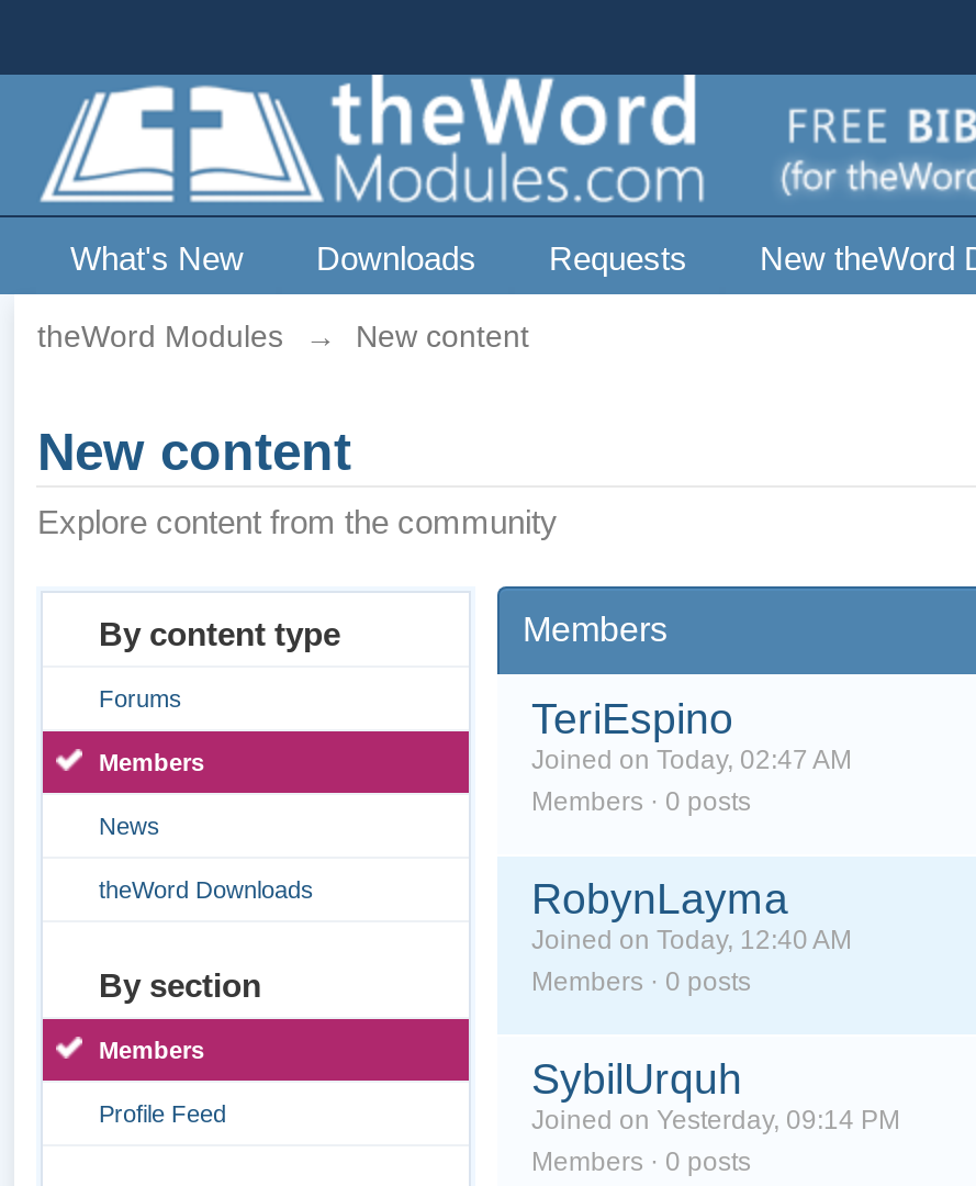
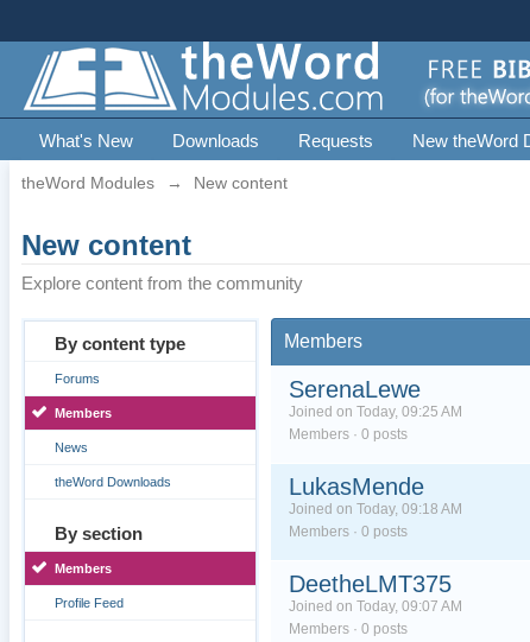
[531,694,852,775] TeriEspino | Joined on Today, 02:47 AM -> [289,376,463,420] SerenaLewe | Joined on Today, 09:25 AM
[531,874,852,955] RobynLayma | Joined on Today, 12:40 AM -> [289,473,463,517] LukasMende | Joined on Today, 09:18 AM
[531,1054,900,1135] SybilUrquh | Joined on Yesterday, 09:14 PM -> [289,571,463,615] DeetheLMT375 | Joined on Today, 09:07 AM

